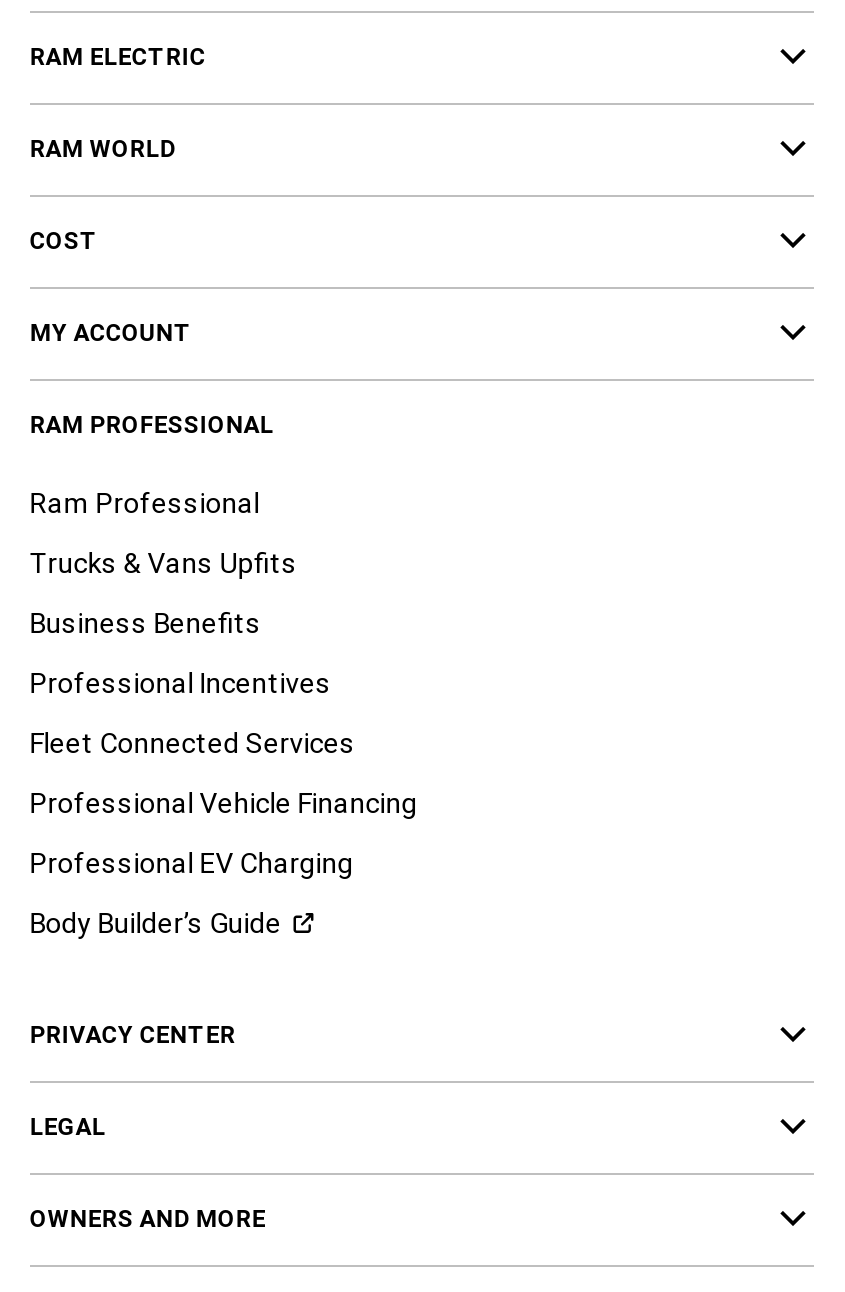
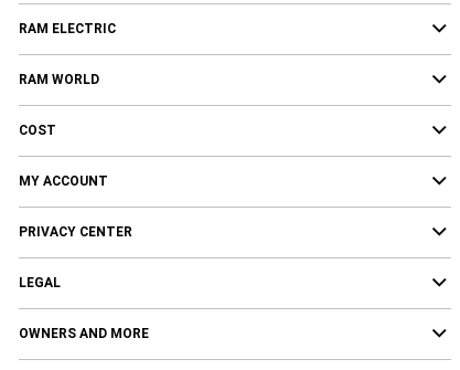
[29,411,417,939] RAM PROFESSIONAL | Ram Professional | Trucks & Vans Upfits | Business Benefits | Professional Incentives | Fleet Connected Services | Professional Vehicle Financing | Professional EV Charging | Body Builder’s Guide -> none

